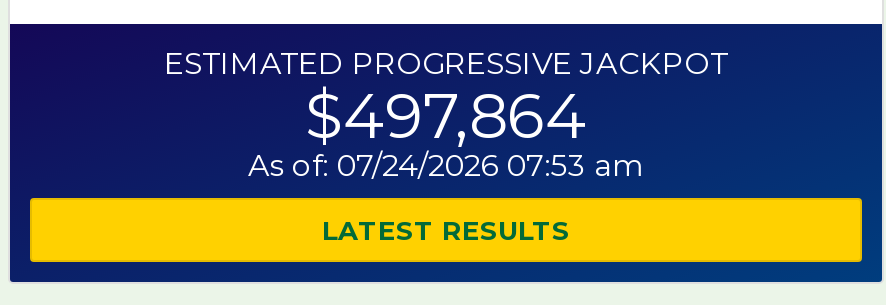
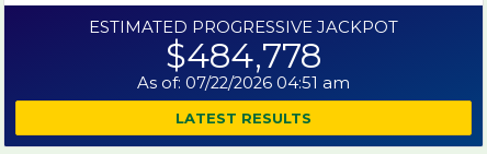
[305,79,587,155] $497,864 -> [166,35,321,77] $484,778
[248,149,644,185] As of: 07/24/2026 07:53 am -> [137,74,350,93] As of: 07/22/2026 04:51 am

